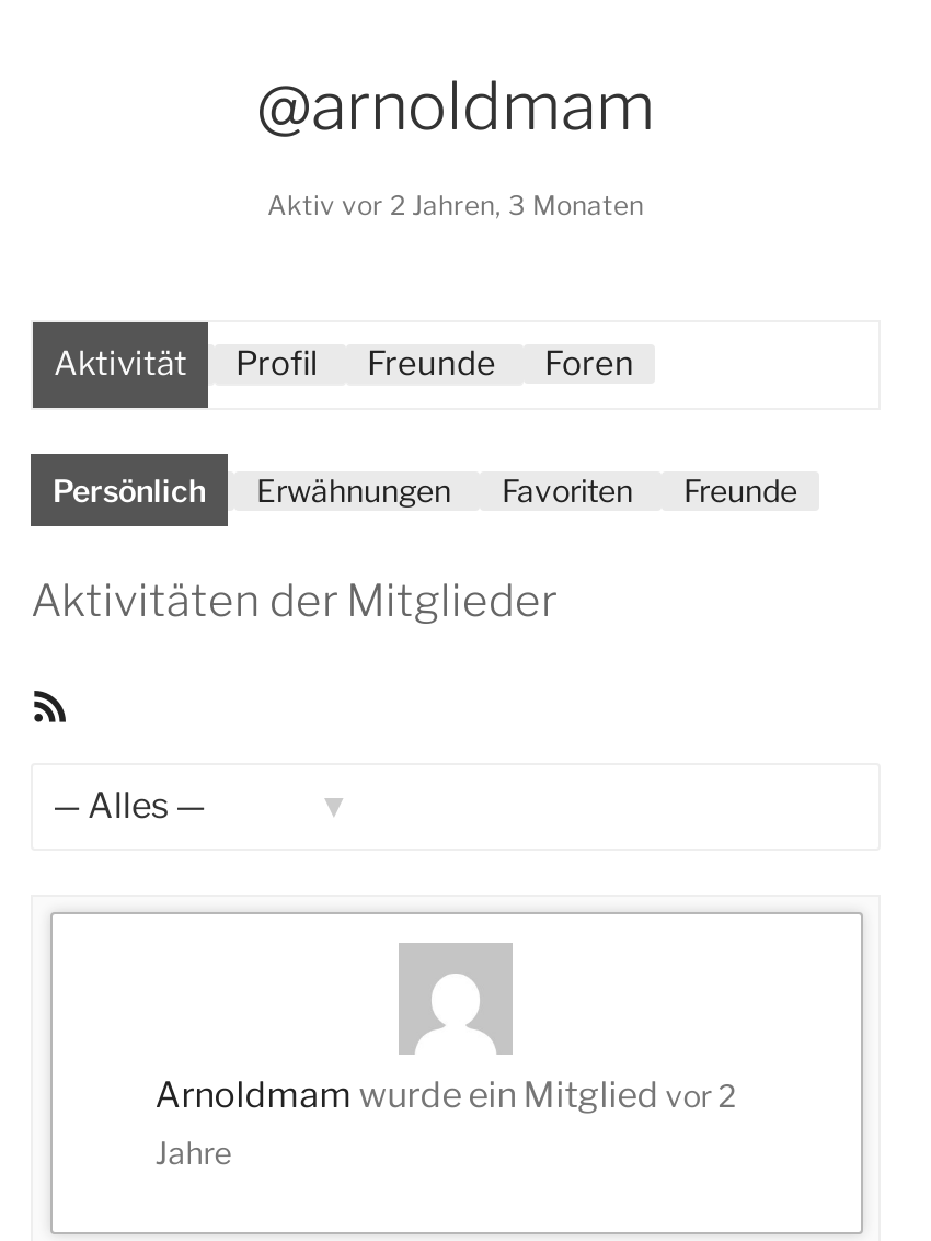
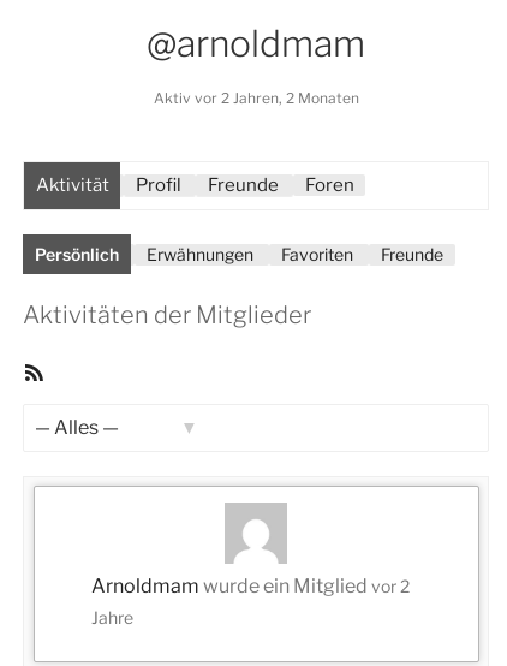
[267,187,644,220] Aktiv vor 2 Jahren, 3 Monaten -> [153,88,359,106] Aktiv vor 2 Jahren, 2 Monaten

